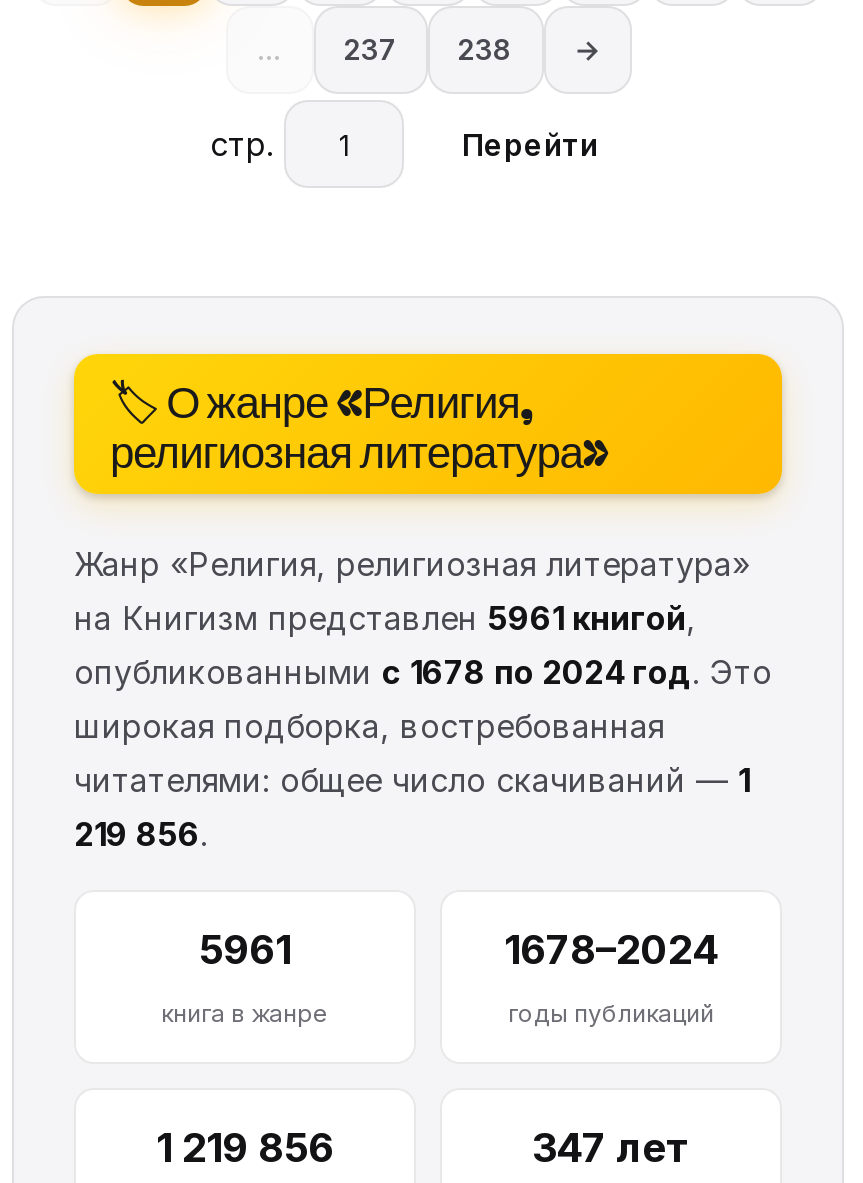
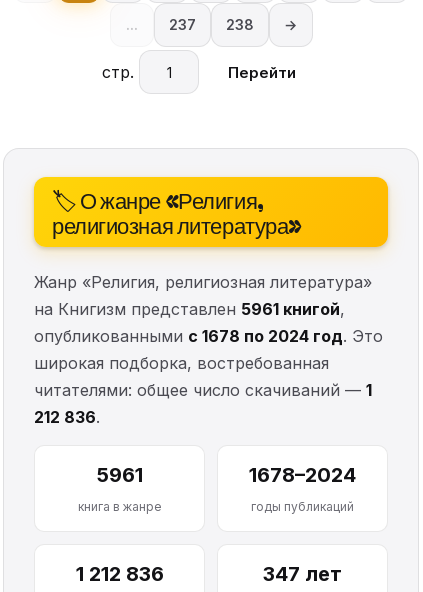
[74,814,208,854] 219 856. -> [34,407,100,427] 212 836.
[156,1124,334,1172] 1 219 856 -> [75,562,163,586] 1 212 836

